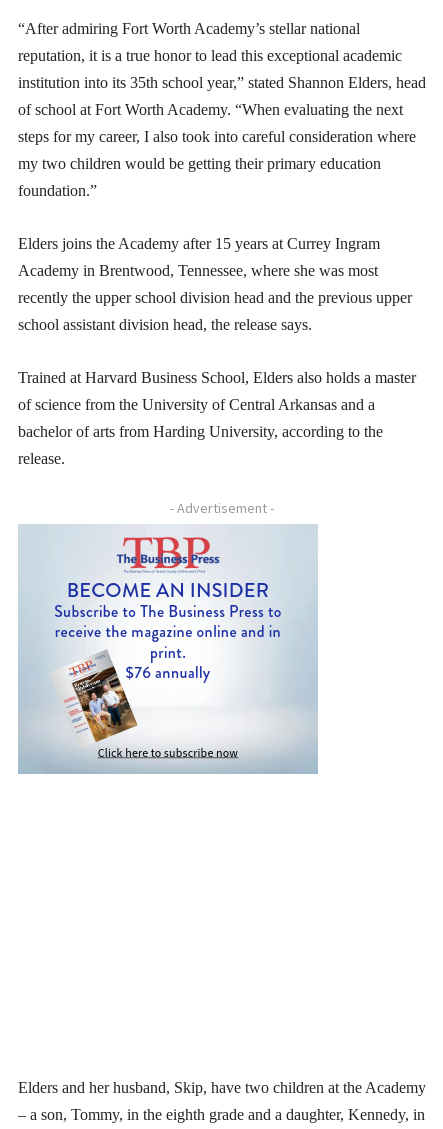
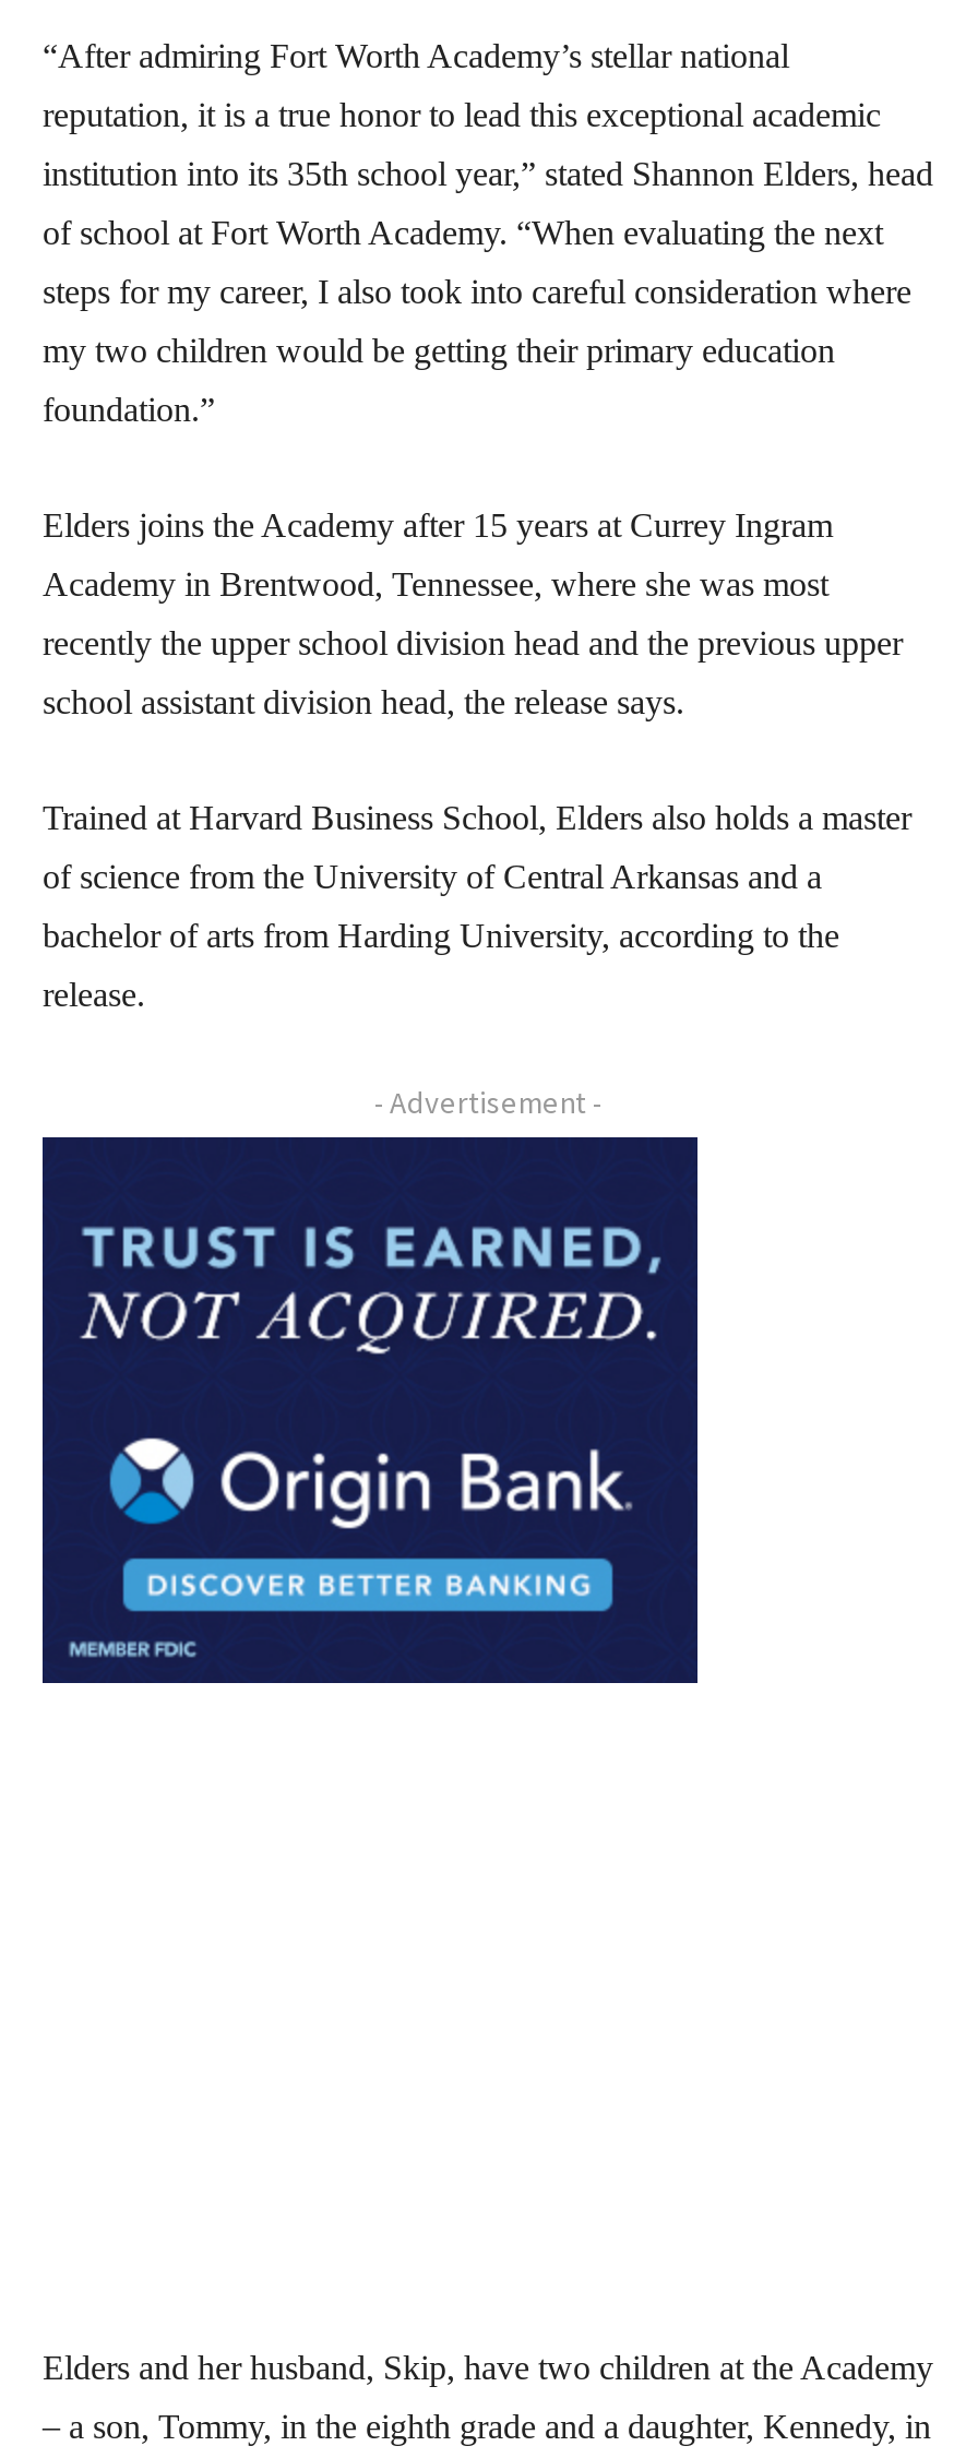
[18,524,318,774] [image] -> [40,1135,700,1683] [image]

